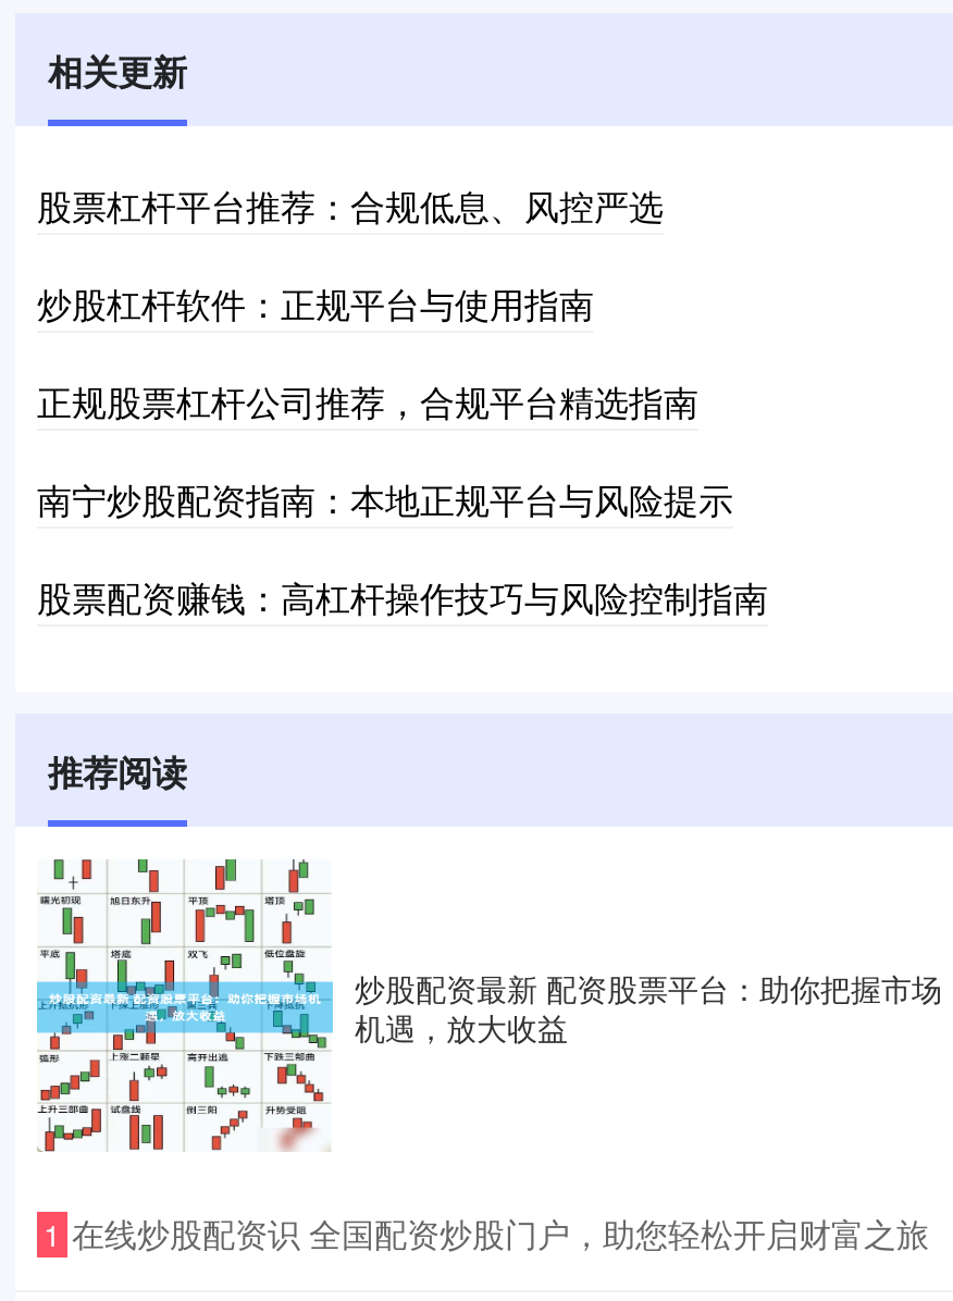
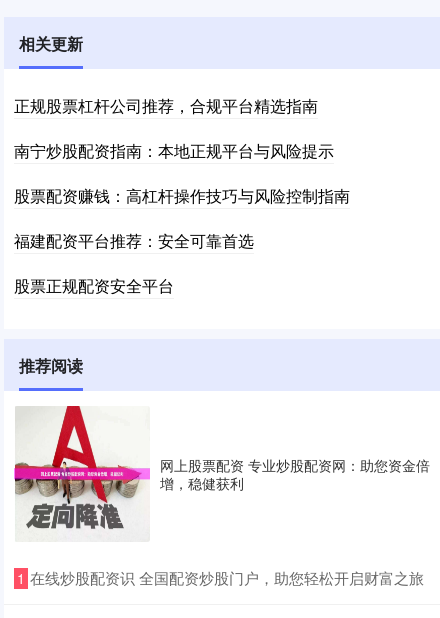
[37,181,664,329] 股票杠杆平台推荐：合规低息、风控严选 | 炒股杠杆软件：正规平台与使用指南 -> none
moved [37,377,768,623] -> [14,94,350,207]: 正规股票杠杆公司推荐，合规平台精选指南 | 南宁炒股配资指南：本地正规平台与风险提示 | 股票配资赚钱：高杠杆操作技巧与风险控制指南
none -> [14,229,254,297] 福建配资平台推荐：安全可靠首选 | 股票正规配资安全平台
[35,857,942,1153] [image] | 炒股配资最新 配资股票平台：助你把握市场 | 机遇，放大收益 -> [13,405,430,540] [image] | 网上股票配资 专业炒股配资网：助您资金倍 | 增，稳健获利

